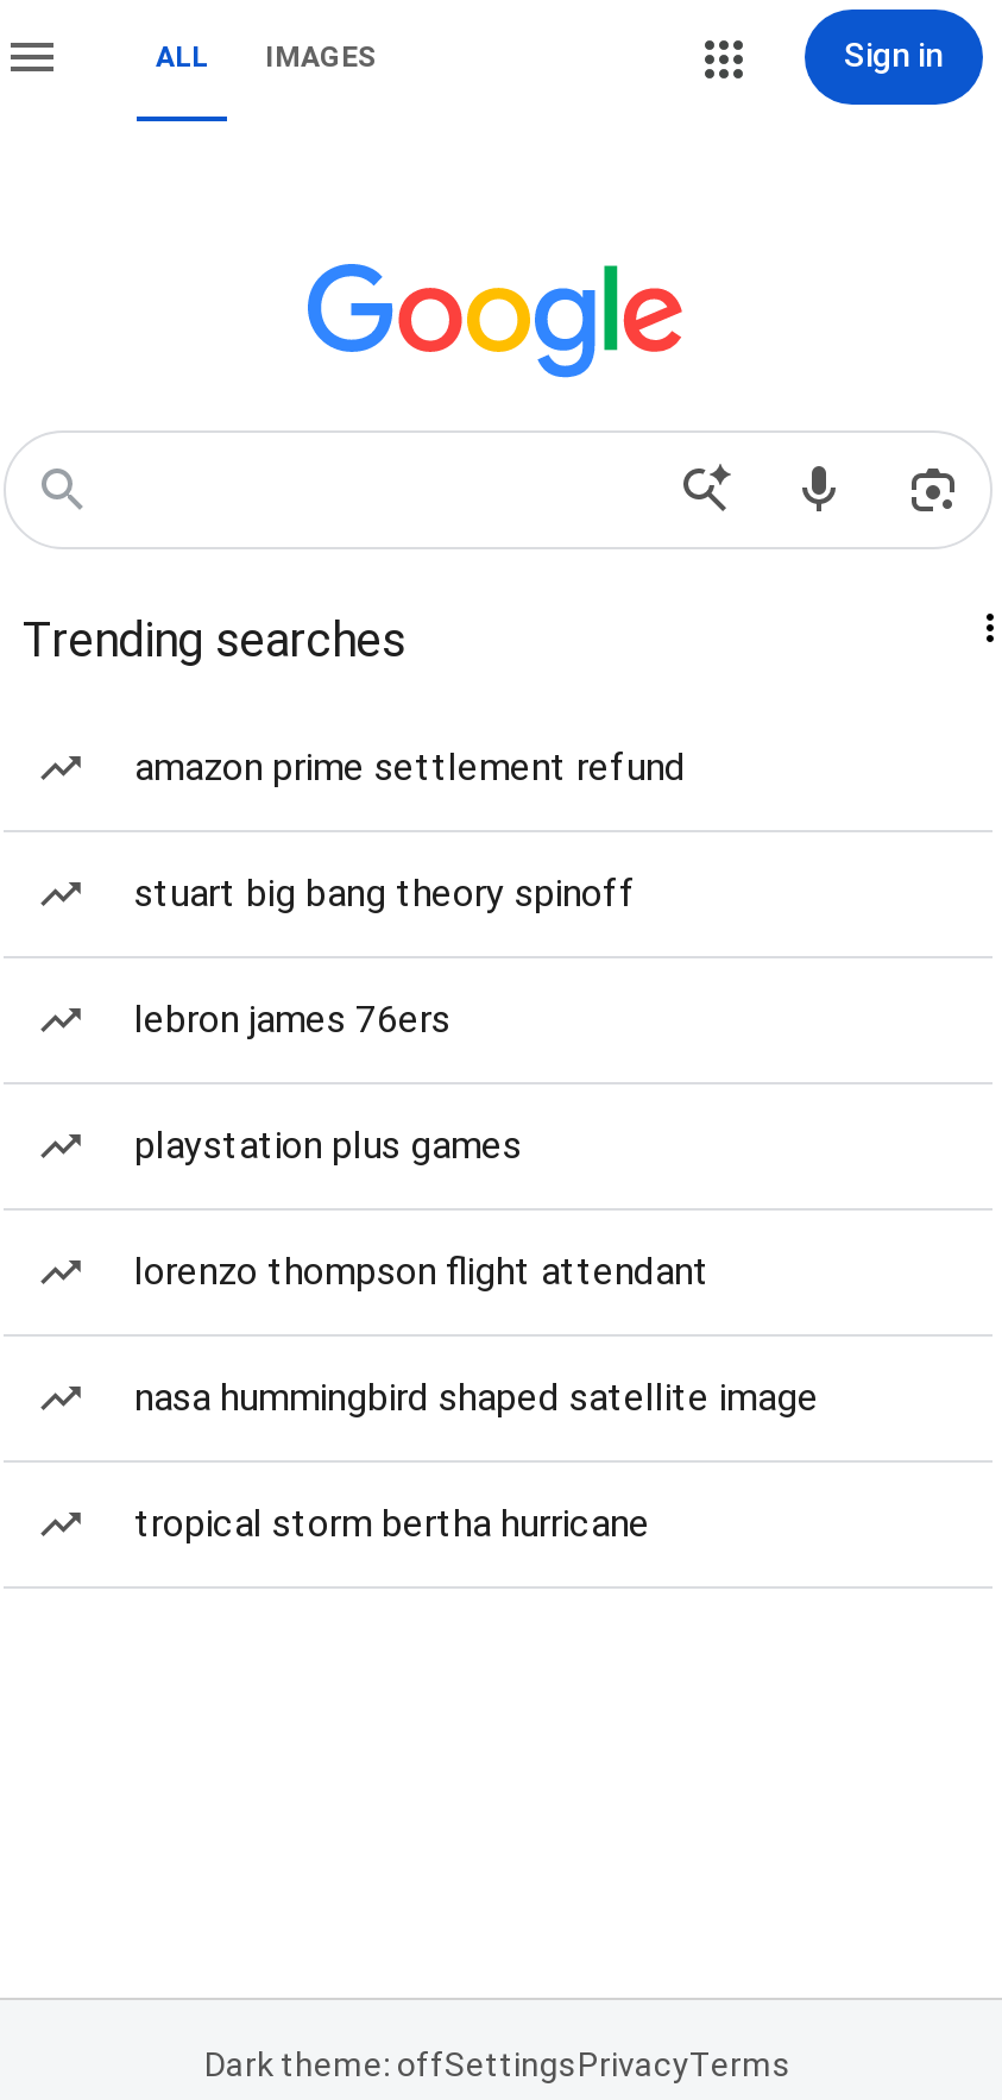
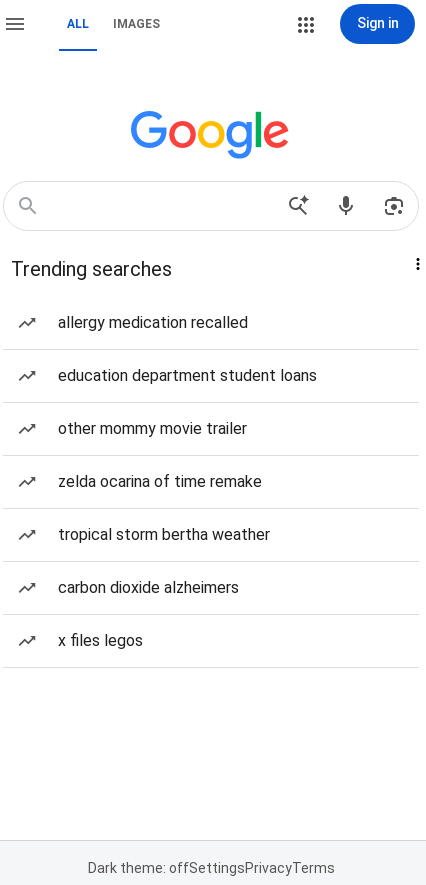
[134,744,686,790] amazon prime settlement refund -> [58,313,248,332] allergy medication recalled
[134,870,636,916] stuart big bang theory spinoff -> [58,366,317,385] education department student loans
[134,996,450,1042] lebron james 76ers -> [58,419,247,438] other mommy movie trailer
[134,1123,522,1168] playstation plus games -> [58,472,262,491] zelda ocarina of time remake
[134,1249,710,1294] lorenzo thompson flight attendant -> [58,525,270,544] tropical storm bertha weather
[134,1375,819,1420] nasa hummingbird shaped satellite image -> [58,578,239,597] carbon dioxide alzheimers
[134,1501,650,1546] tropical storm bertha hurricane -> [58,631,143,650] x files legos

